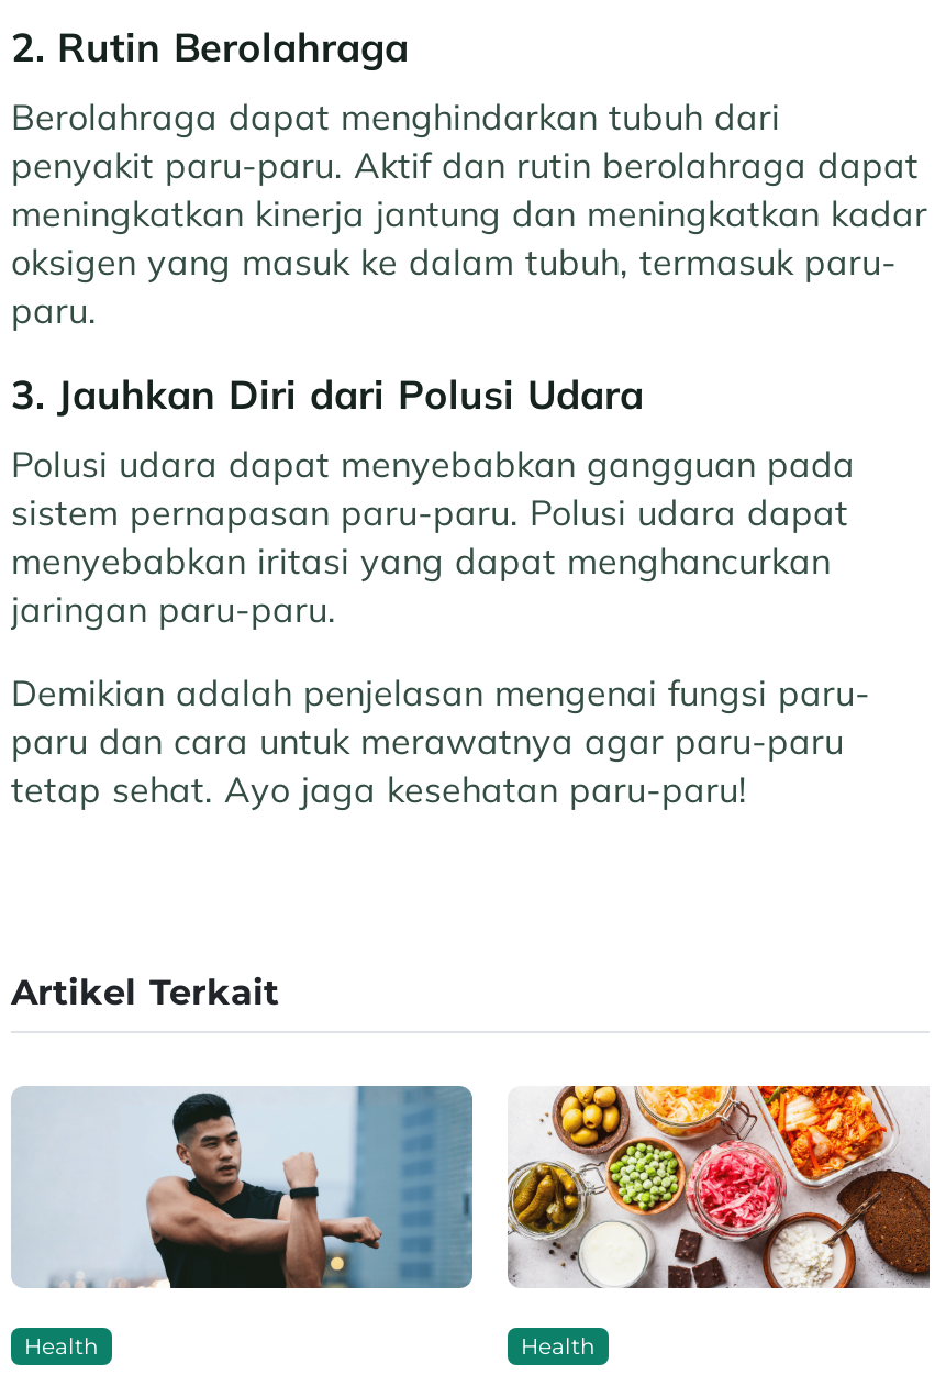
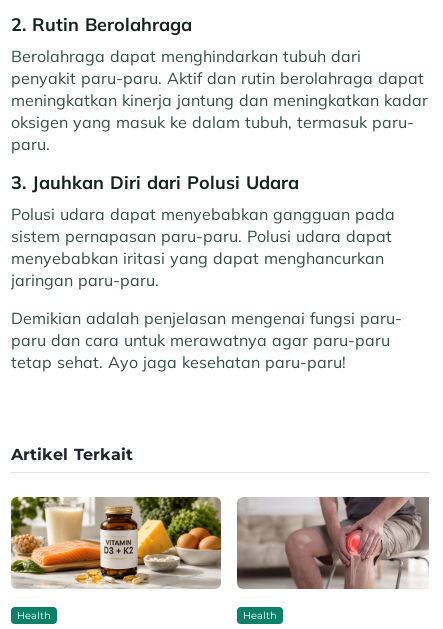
[11,1084,475,1290] [image] -> [10,496,222,589] [image]
[508,1084,932,1290] [image] -> [236,496,429,589] [image]

